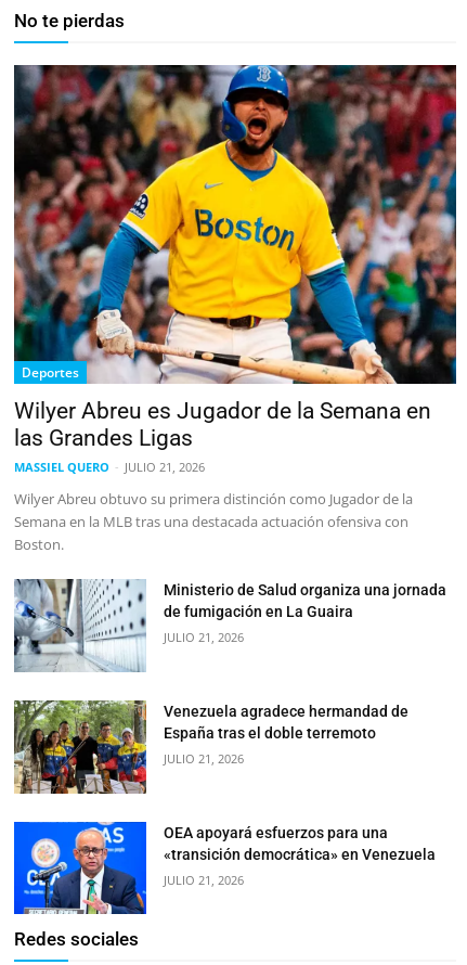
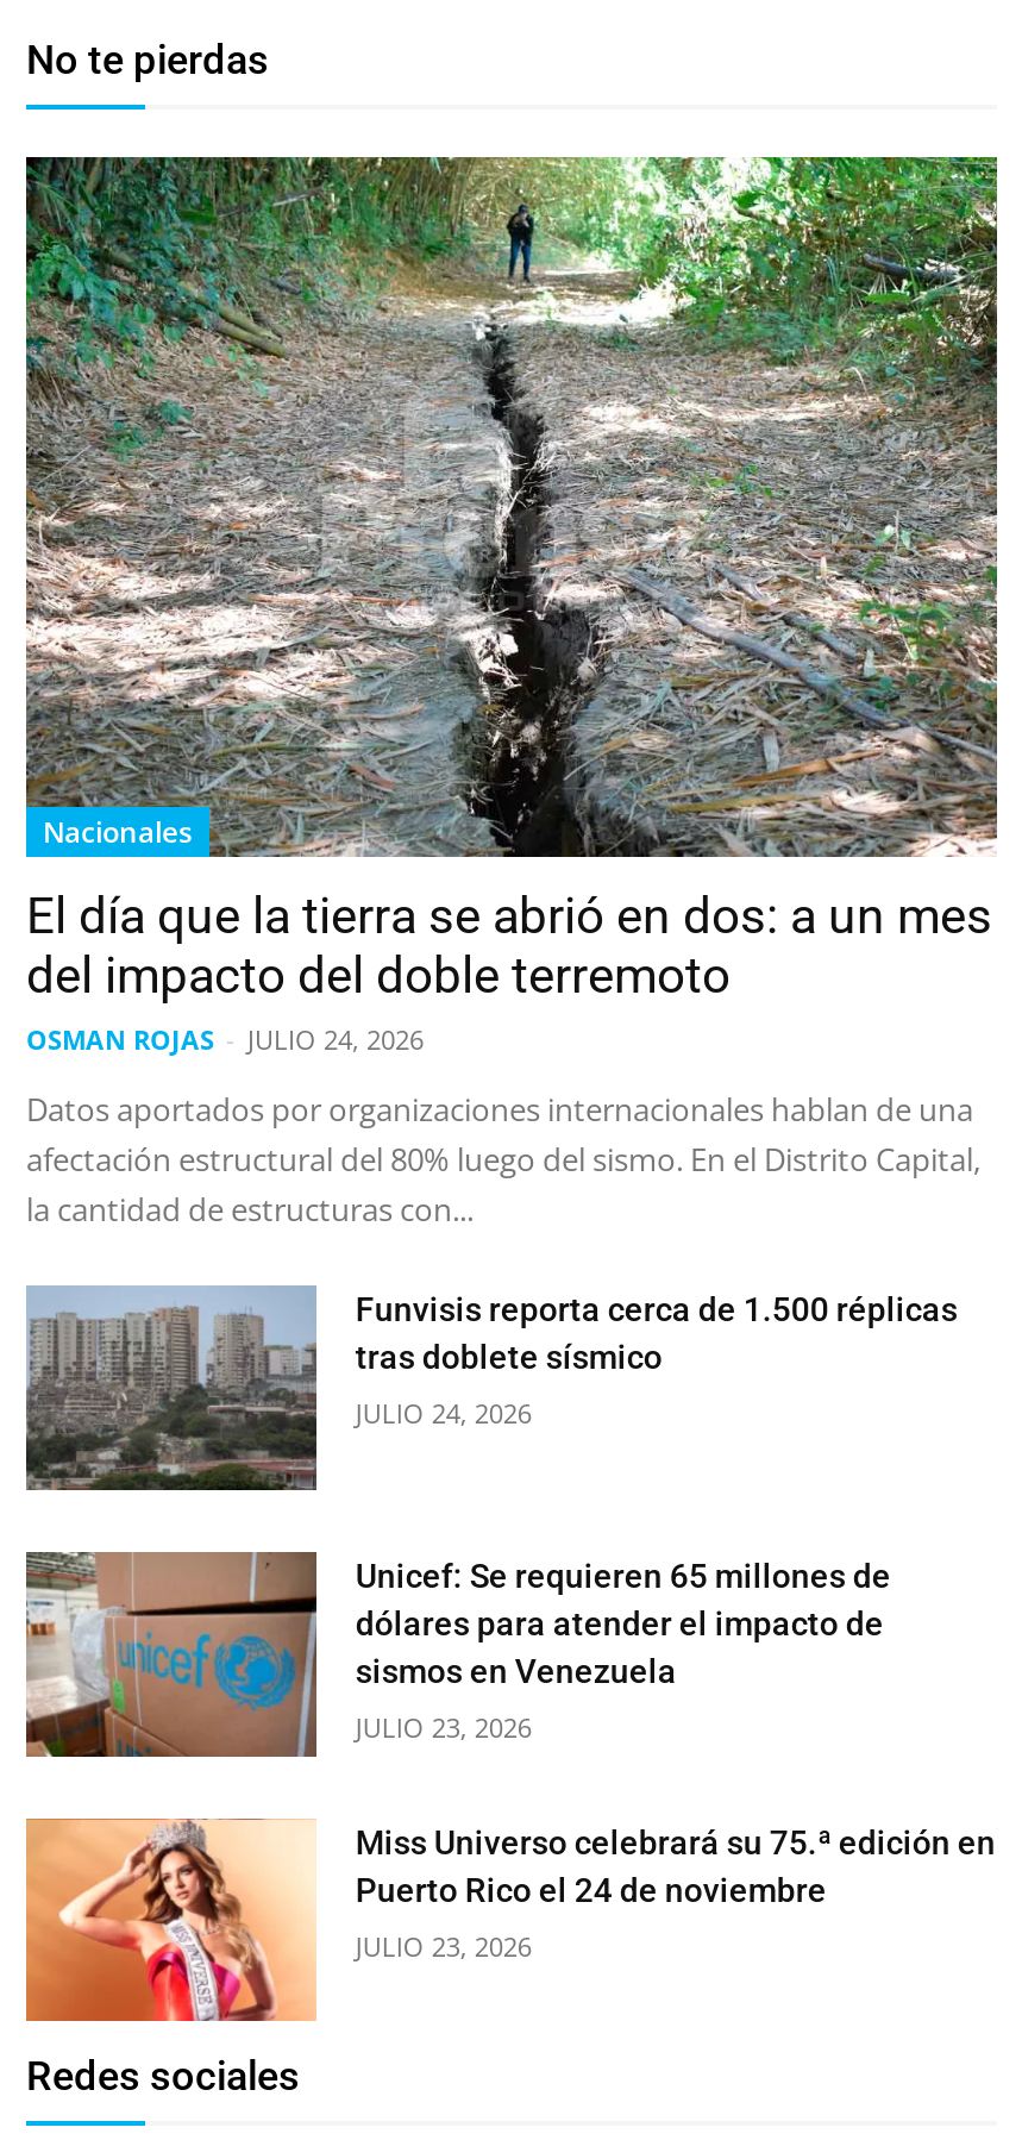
[13,64,457,385] [image] | Deportes -> [24,155,999,859] [image] | Nacionales
[14,398,431,475] Wilyer Abreu es Jugador de la Semana en | las Grandes Ligas | MASSIEL QUERO - JULIO 21, 2026 -> [26,888,992,1057] El día que la tierra se abrió en dos: a un mes | del impacto del doble terremoto | OSMAN ROJAS - JULIO 24, 2026
[14,489,413,554] Wilyer Abreu obtuvo su primera distinción como Jugador de la | Semana en la MLB tras una destacada actuación ofensiva con | Boston. -> [26,1088,980,1231] Datos aportados por organizaciones internacionales hablan de una | afectación estructural del 80% luego del sismo. En el Distrito Capital, | la cantidad de estructuras con...
[13,578,447,672] [image] | Ministerio de Salud organiza una jornada | de fumigación en La Guaira -> [24,1285,958,1493] [image] | Funvisis reporta cerca de 1.500 réplicas | tras doblete sísmico
[164,629,244,645] JULIO 21, 2026 -> [355,1395,532,1431] JULIO 24, 2026
[13,700,409,794] [image] | Venezuela agradece hermandad de | España tras el doble terremoto -> [24,1552,891,1759] [image] | Unicef: Se requieren 65 millones de | dólares para atender el impacto de | sismos en Venezuela
[164,750,244,766] JULIO 21, 2026 -> [355,1709,532,1745] JULIO 23, 2026
[13,821,436,915] [image] | OEA apoyará esfuerzos para una | «transición democrática» en Venezuela -> [24,1816,996,2023] [image] | Miss Universo celebrará su 75.ª edición en | Puerto Rico el 24 de noviembre
[164,871,244,888] JULIO 21, 2026 -> [355,1927,532,1963] JULIO 23, 2026

